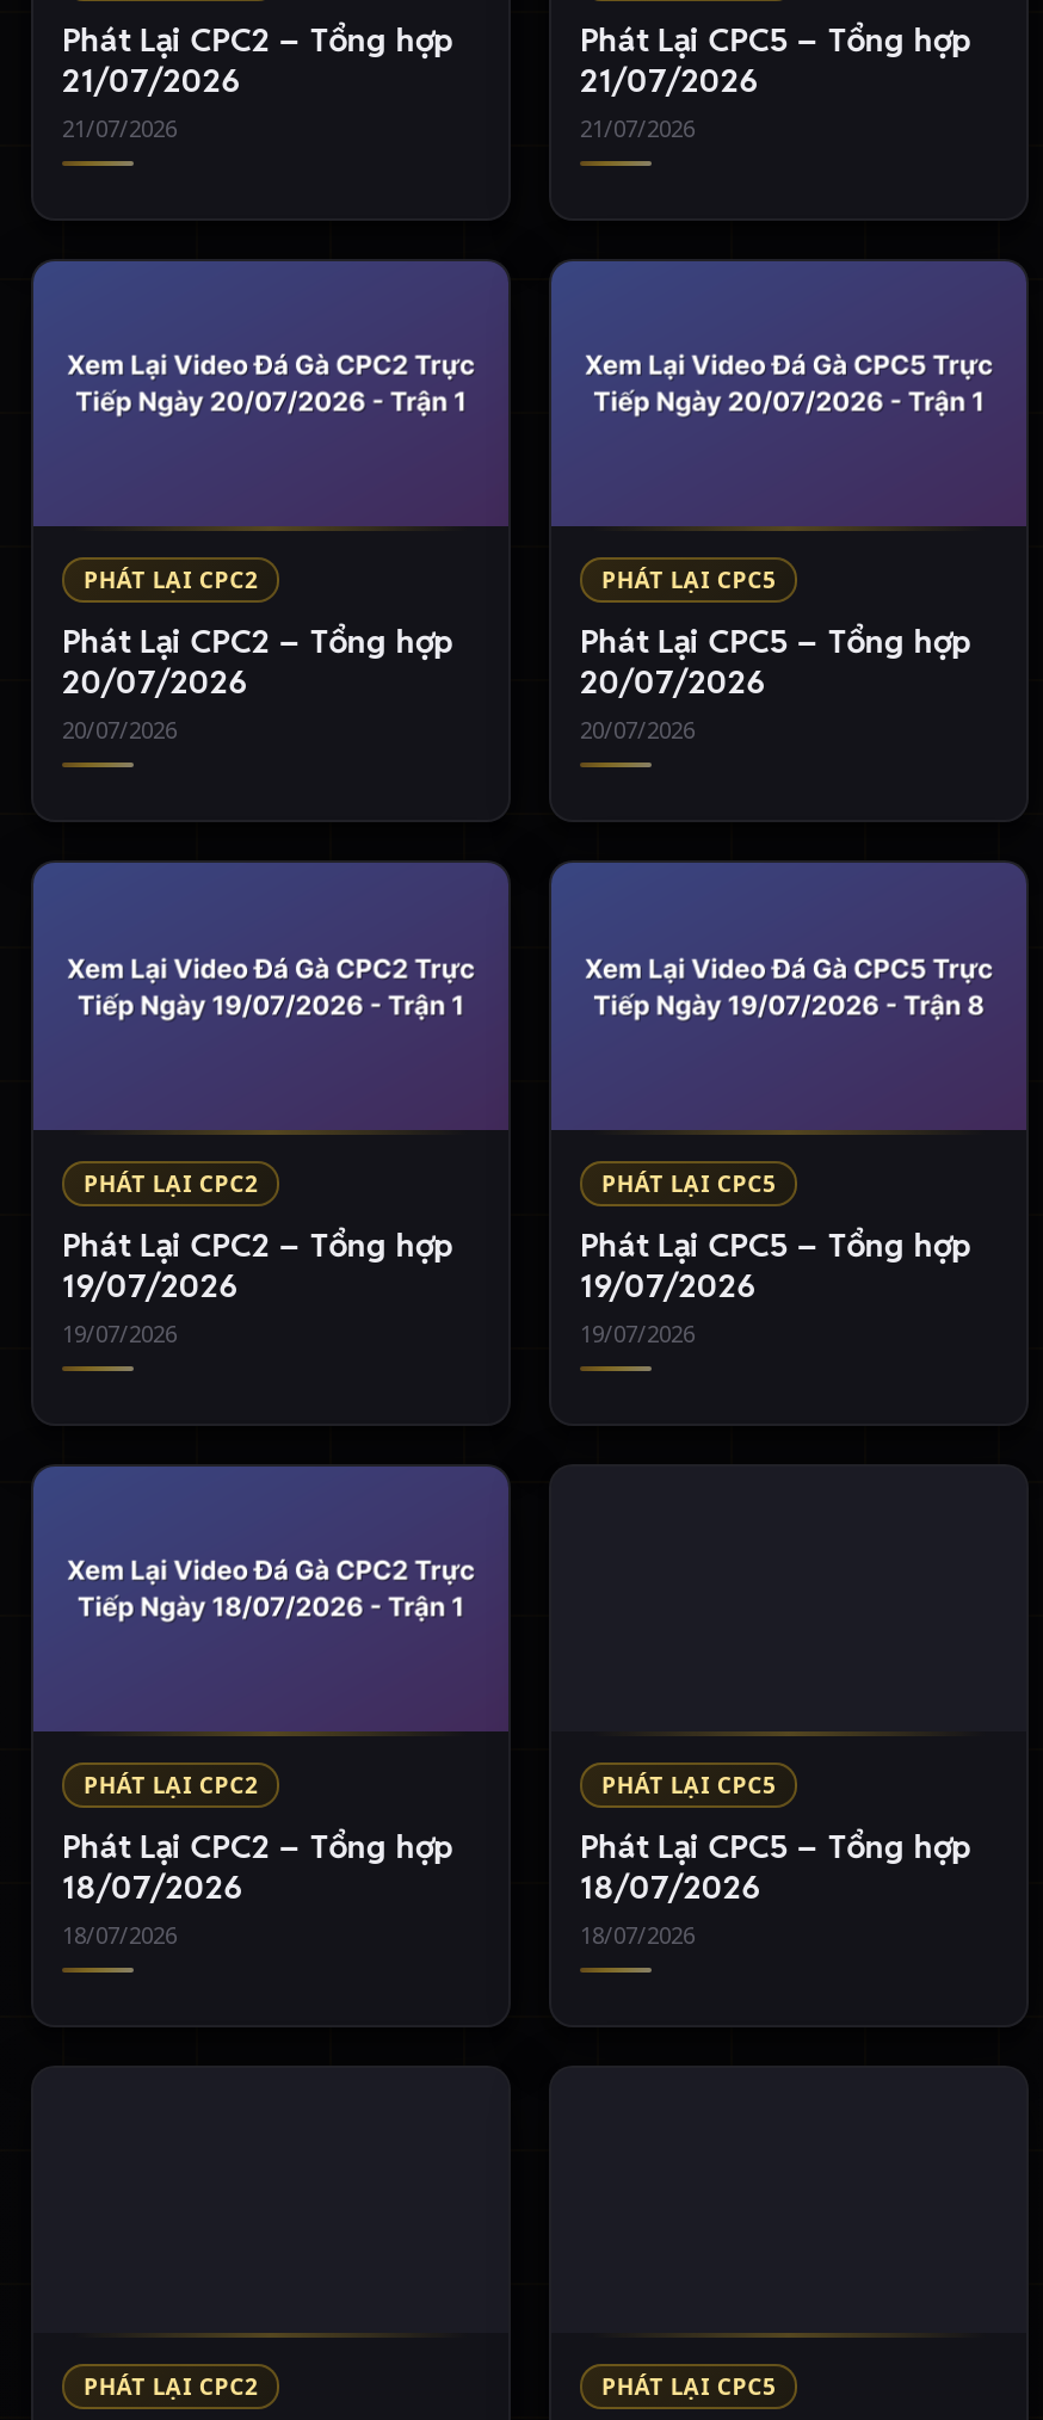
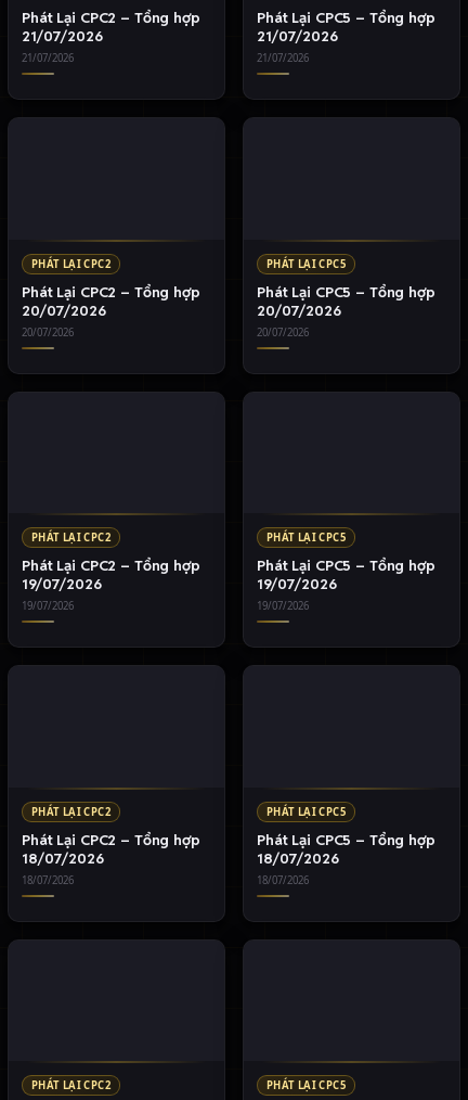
[31,260,508,527] [image] -> none
[551,260,1026,527] [image] -> none
[31,862,508,1131] [image] -> none
[551,862,1026,1131] [image] -> none
[31,1465,508,1733] [image] -> none

